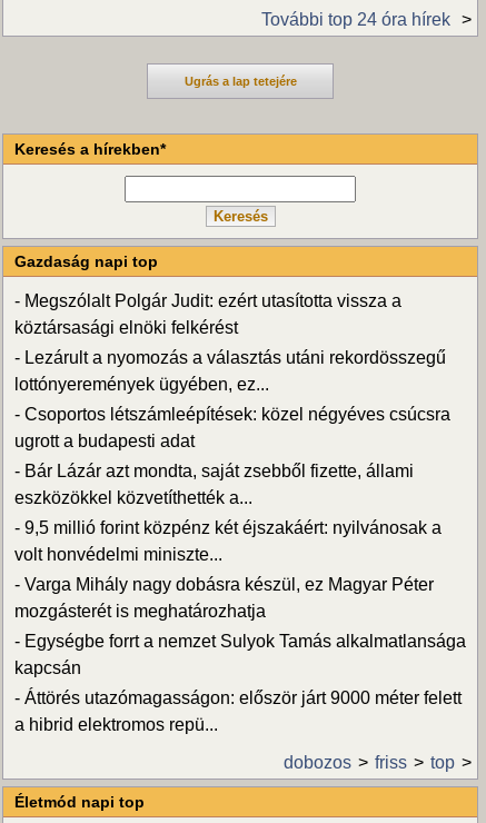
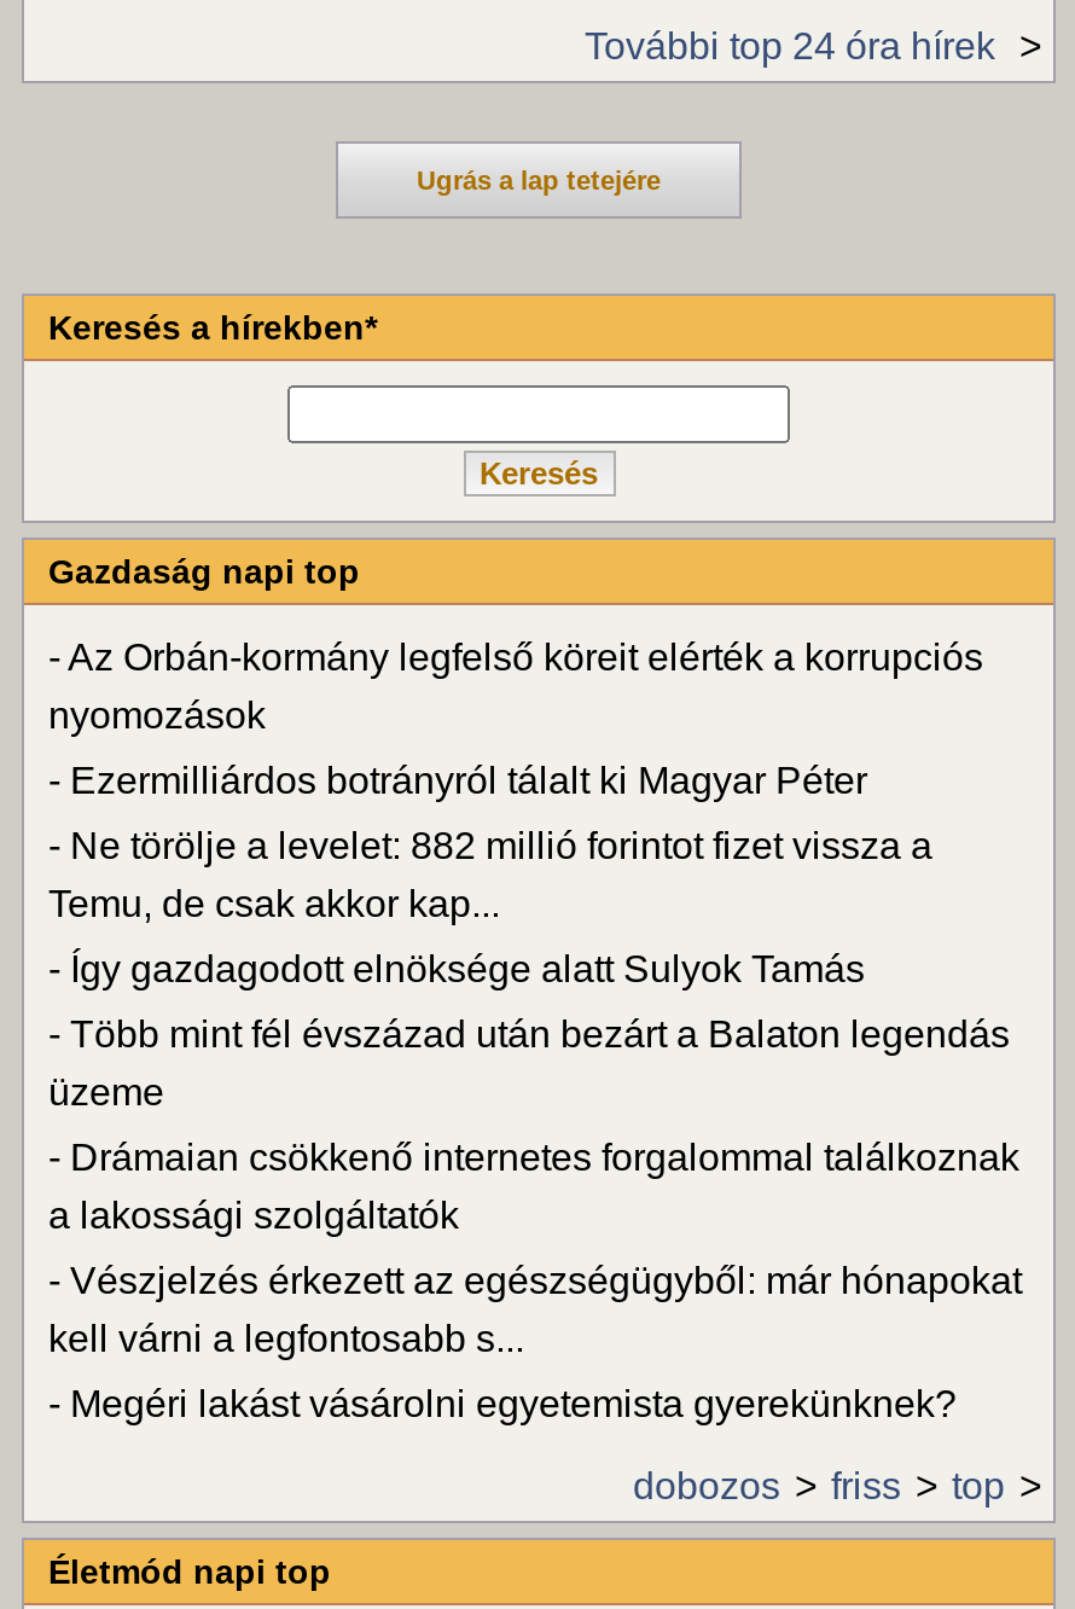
[14,291,401,337] - Megszólalt Polgár Judit: ezért utasította vissza a | köztársasági elnöki felkérést -> [48,637,983,736] - Az Orbán-kormány legfelső köreit elérték a korrupciós | nyomozások
[14,348,446,394] - Lezárult a nyomozás a választás utáni rekordösszegű | lottónyeremények ügyében, ez... -> [48,760,867,801] - Ezermilliárdos botrányról tálalt ki Magyar Péter
[14,405,450,450] - Csoportos létszámleépítések: közel négyéves csúcsra | ugrott a budapesti adat -> [48,825,932,924] - Ne törölje a levelet: 882 millió forintot fizet vissza a | Temu, de csak akkor kap...
[14,462,414,507] - Bár Lázár azt mondta, saját zsebből fizette, állami | eszközökkel közvetíthették a... -> [48,948,865,989] - Így gazdagodott elnöksége alatt Sulyok Tamás
[14,518,442,564] - 9,5 millió forint közpénz két éjszakáért: nyilvánosak a | volt honvédelmi miniszte... -> [48,1013,1010,1113] - Több mint fél évszázad után bezárt a Balaton legendás | üzeme
[14,575,434,621] - Varga Mihály nagy dobásra készül, ez Magyar Péter | mozgásterét is meghatározhatja -> [48,1137,1019,1236] - Drámaian csökkenő internetes forgalommal találkoznak | a lakossági szolgáltatók
[14,632,466,677] - Egységbe forrt a nemzet Sulyok Tamás alkalmatlansága | kapcsán -> [48,1260,1022,1359] - Vészjelzés érkezett az egészségügyből: már hónapokat | kell várni a legfontosabb s...
[14,688,462,734] - Áttörés utazómagasságon: először járt 9000 méter felett | a hibrid elektromos repü... -> [48,1383,957,1424] - Megéri lakást vásárolni egyetemista gyerekünknek?

